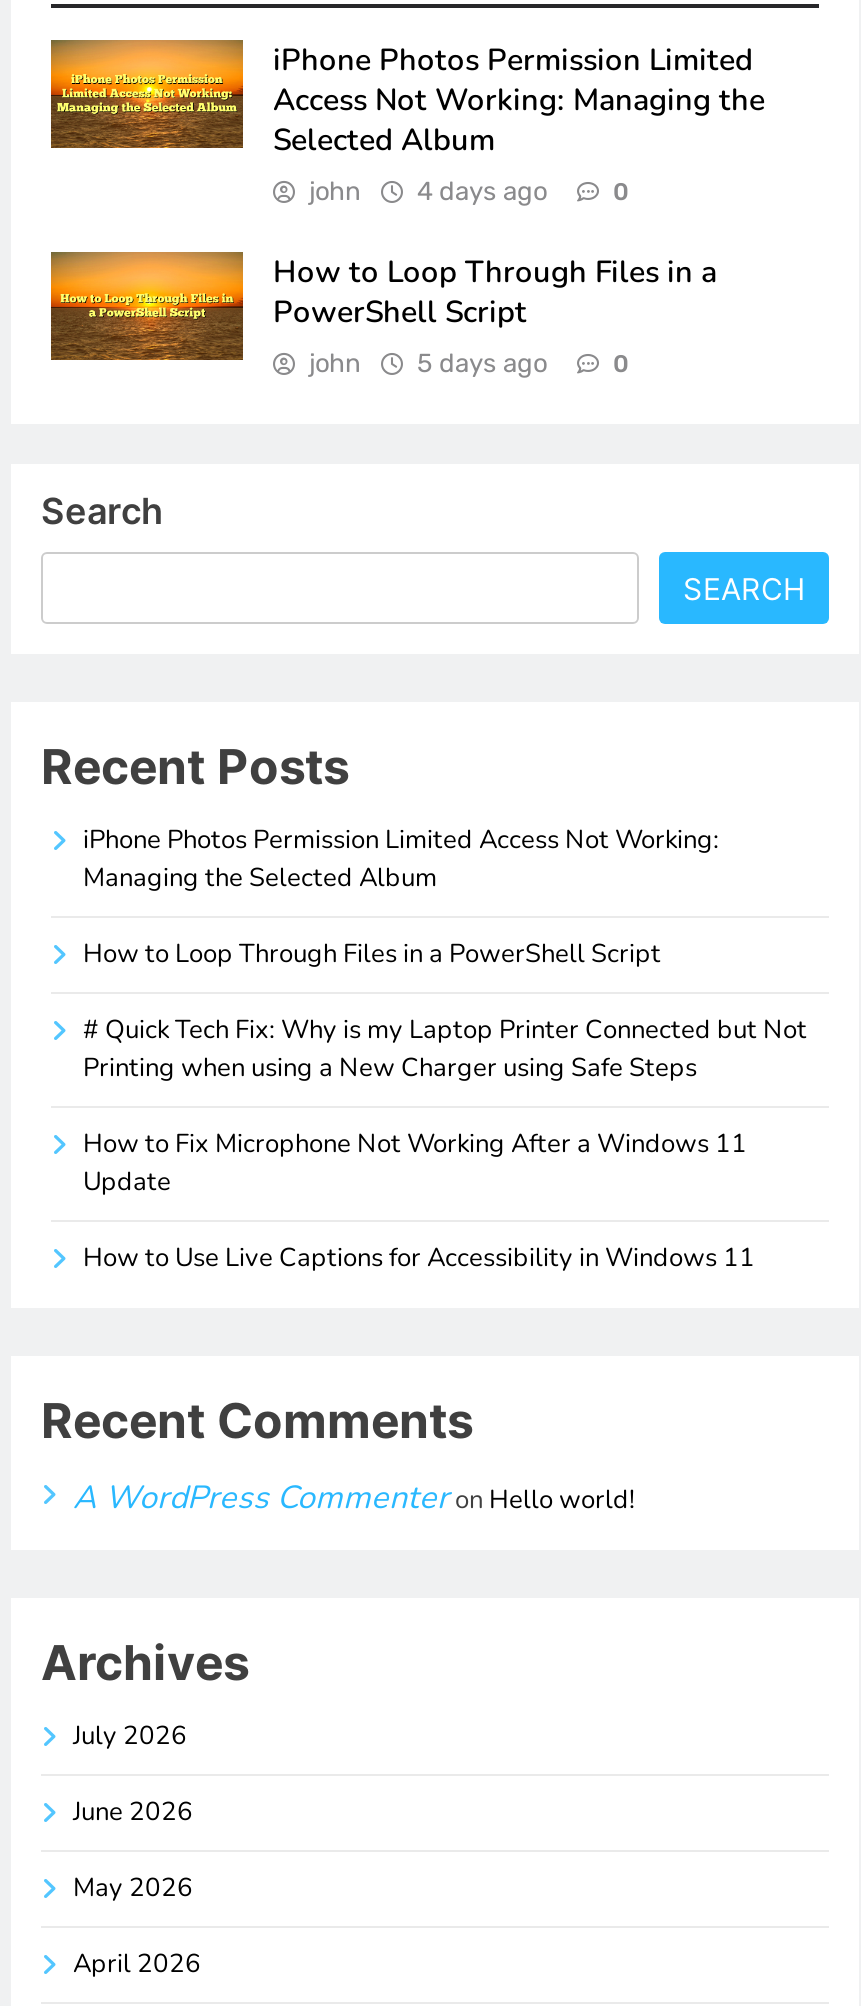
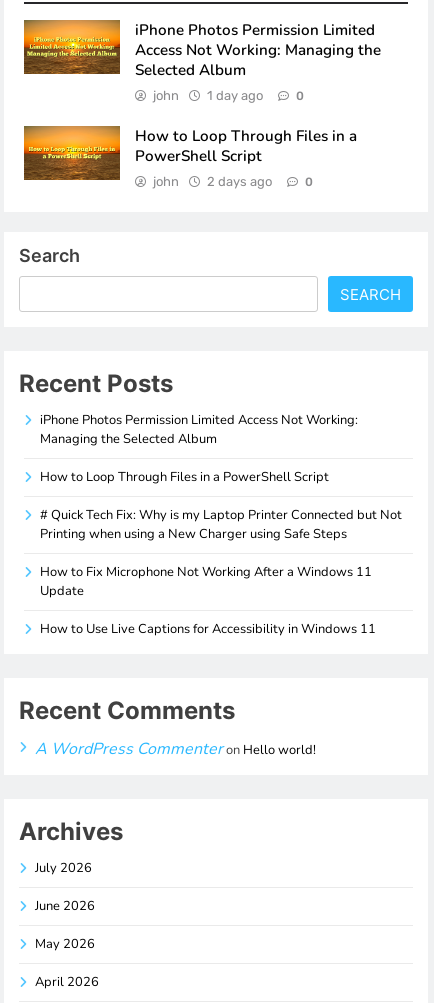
[309,175,547,205] john 4 days ago -> [153,88,263,103] john 1 day ago
[309,347,547,377] john 5 days ago -> [153,174,272,189] john 2 days ago

